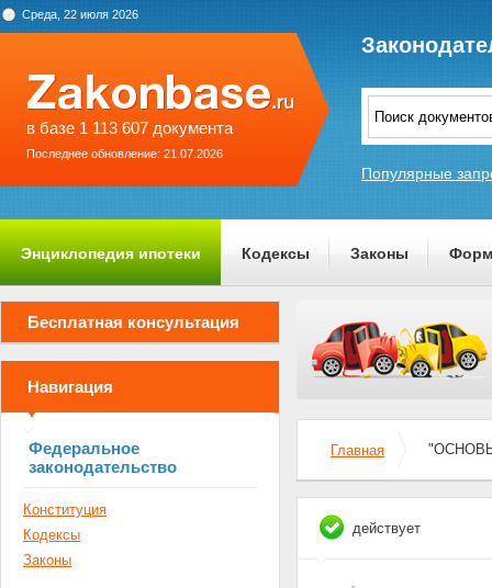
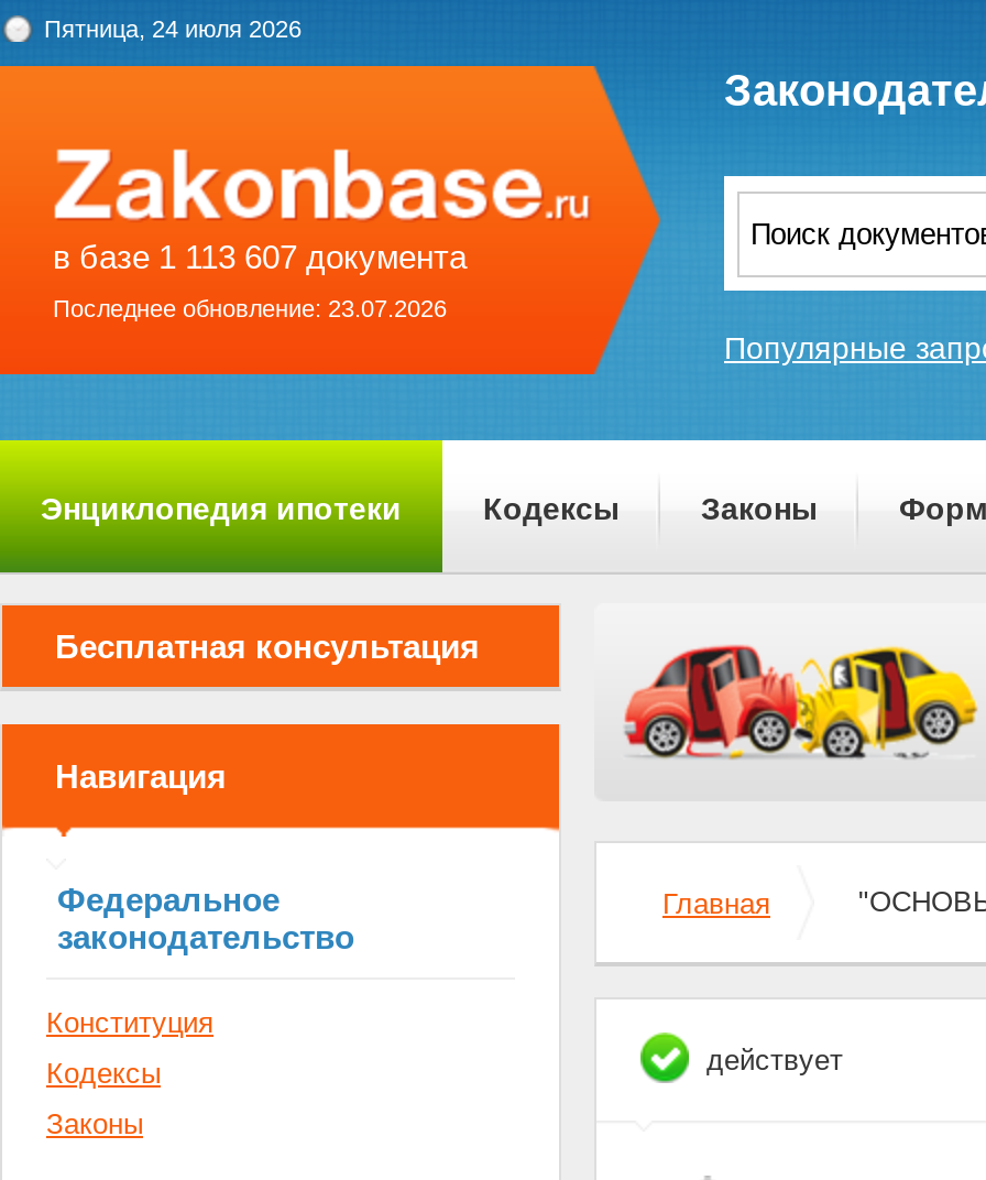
[22,8,138,21] Среда, 22 июля 2026 -> [44,15,302,42] Пятница, 24 июля 2026
[26,147,223,160] Последнее обновление: 21.07.2026 -> [53,295,447,321] Последнее обновление: 23.07.2026

